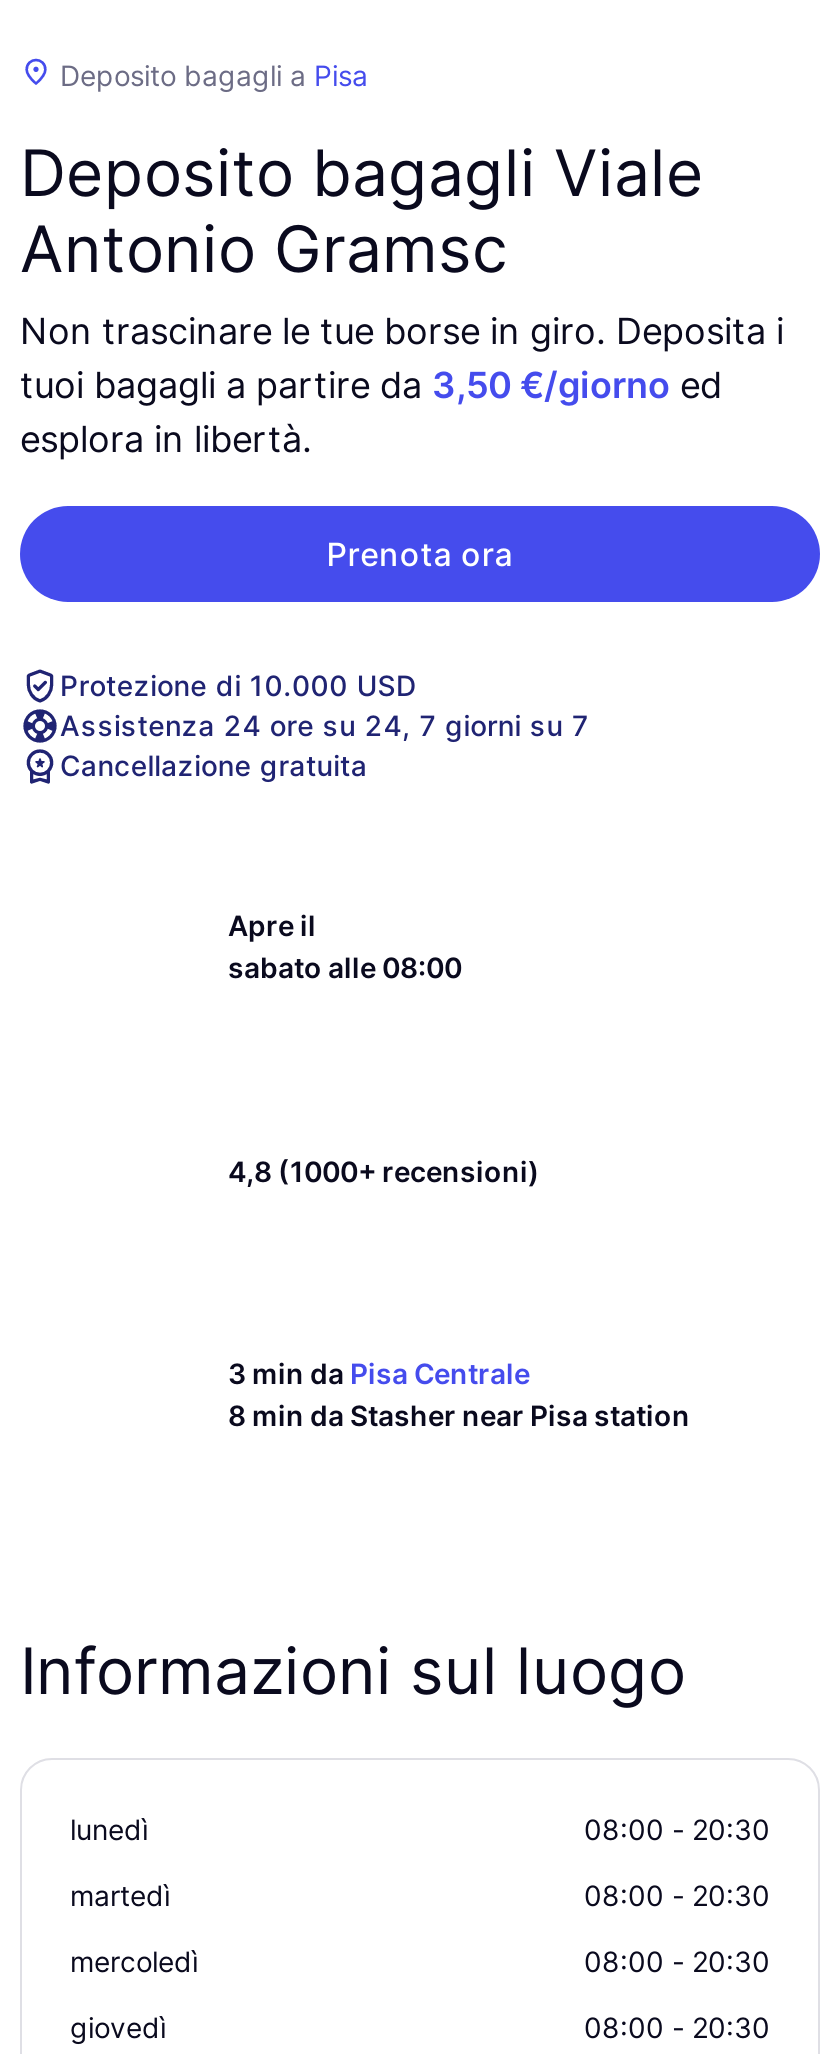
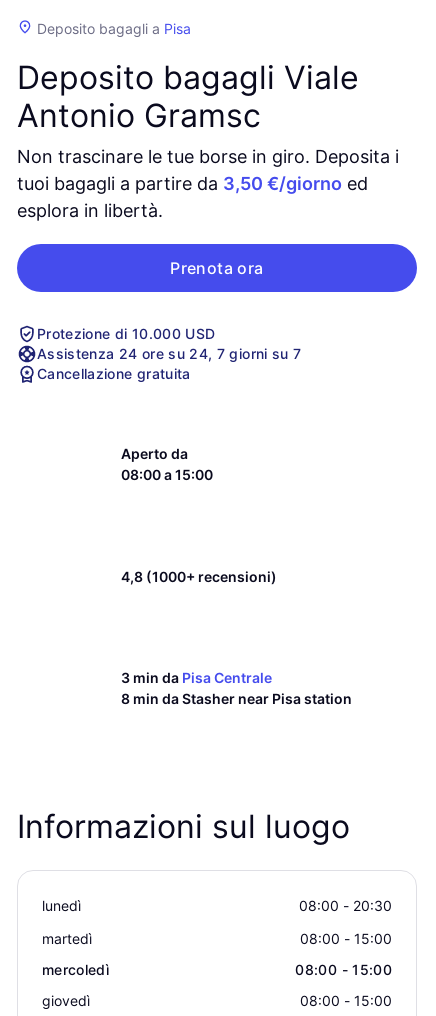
[228,908,462,984] Apre il | sabato alle 08:00 -> [121,445,213,483] Aperto da | 08:00 a 15:00
[584,1878,770,1912] 08:00 - 20:30 -> [300,930,392,947] 08:00 - 15:00
[584,1944,770,1978] 08:00 - 20:30 -> [295,961,392,978] 08:00 - 15:00
[584,2010,770,2044] 08:00 - 20:30 -> [300,992,392,1009] 08:00 - 15:00

